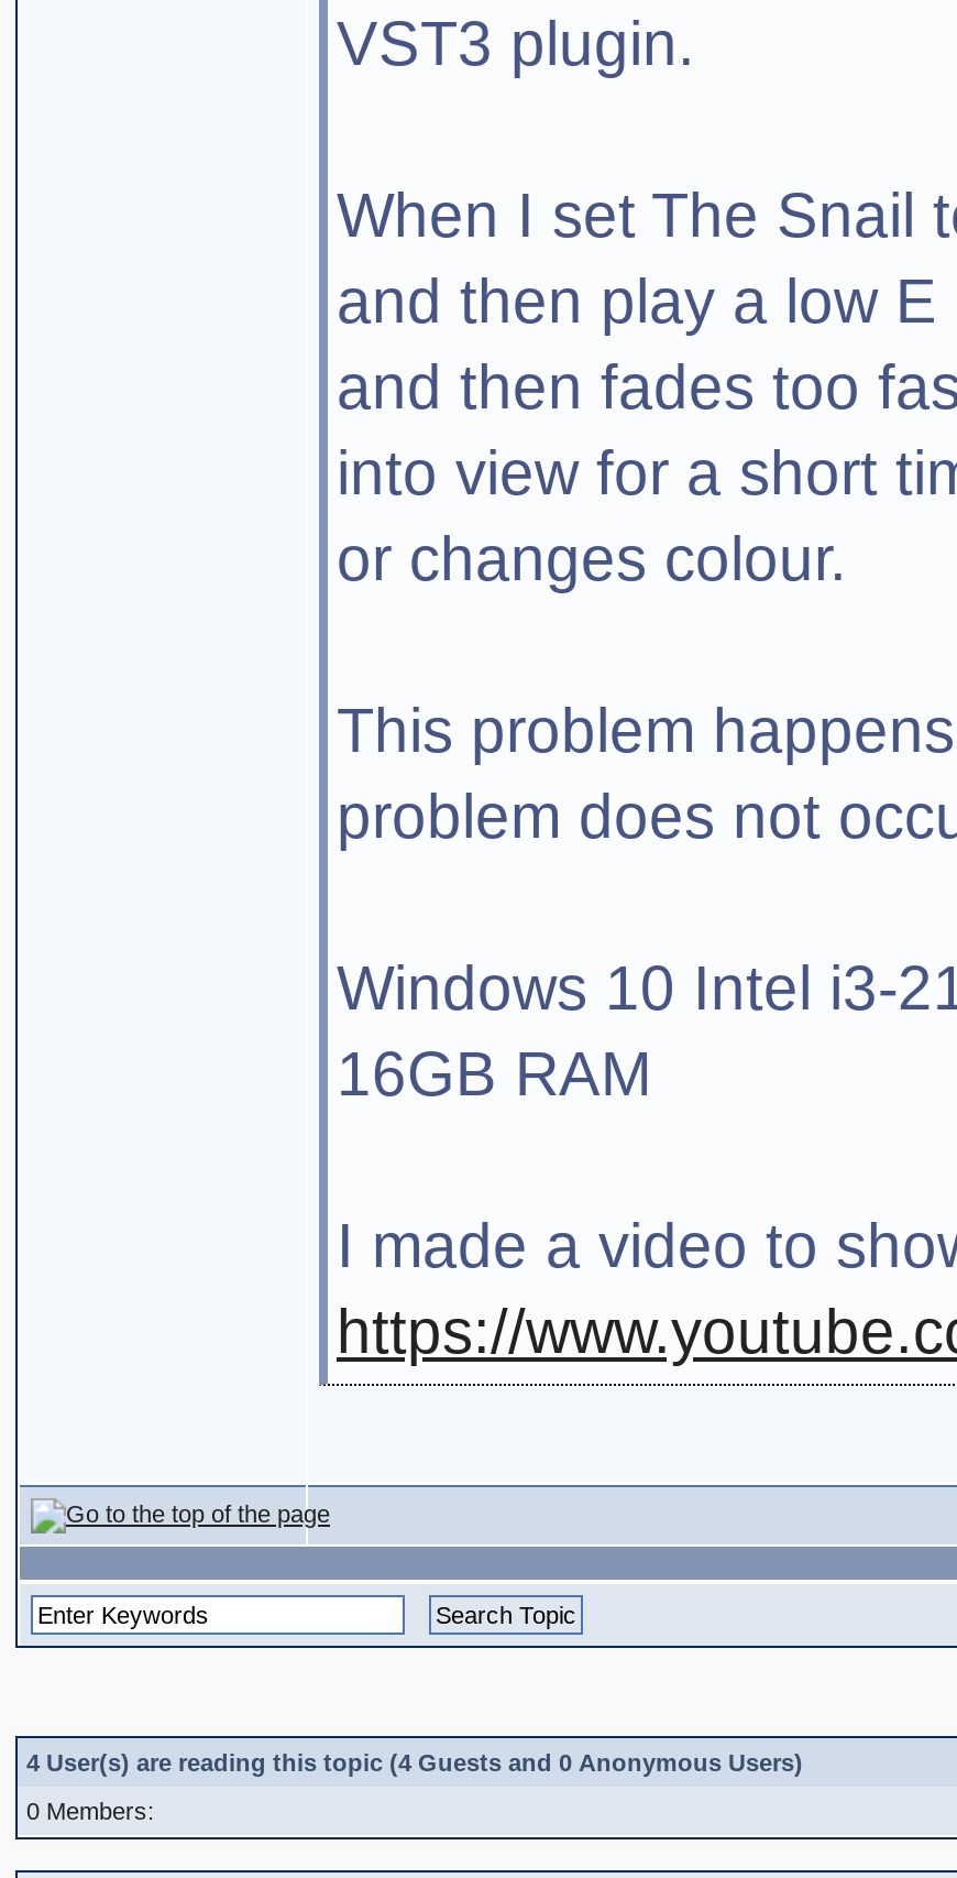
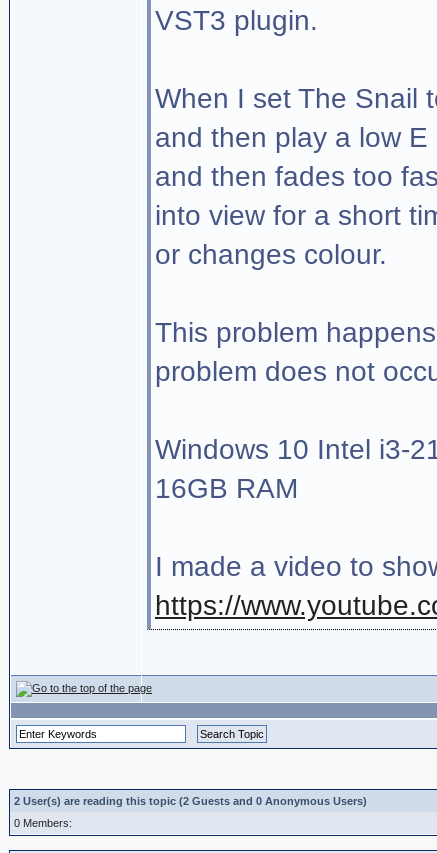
[26,1749,803,1776] 4 User(s) are reading this topic (4 Guests and 0 Anonymous Users) -> [14,795,367,807] 2 User(s) are reading this topic (2 Guests and 0 Anonymous Users)

